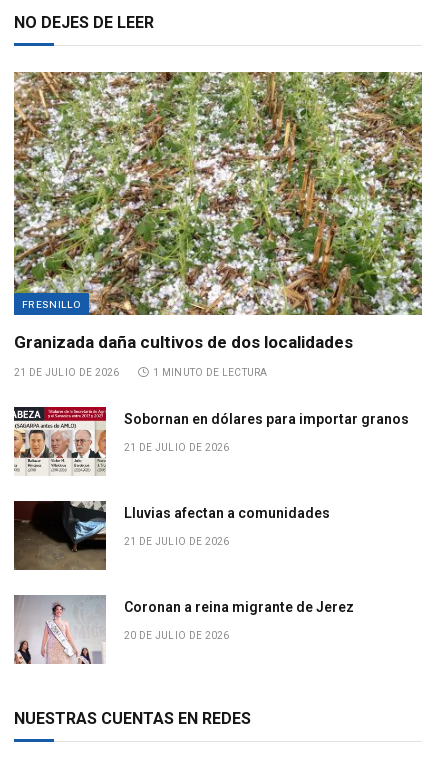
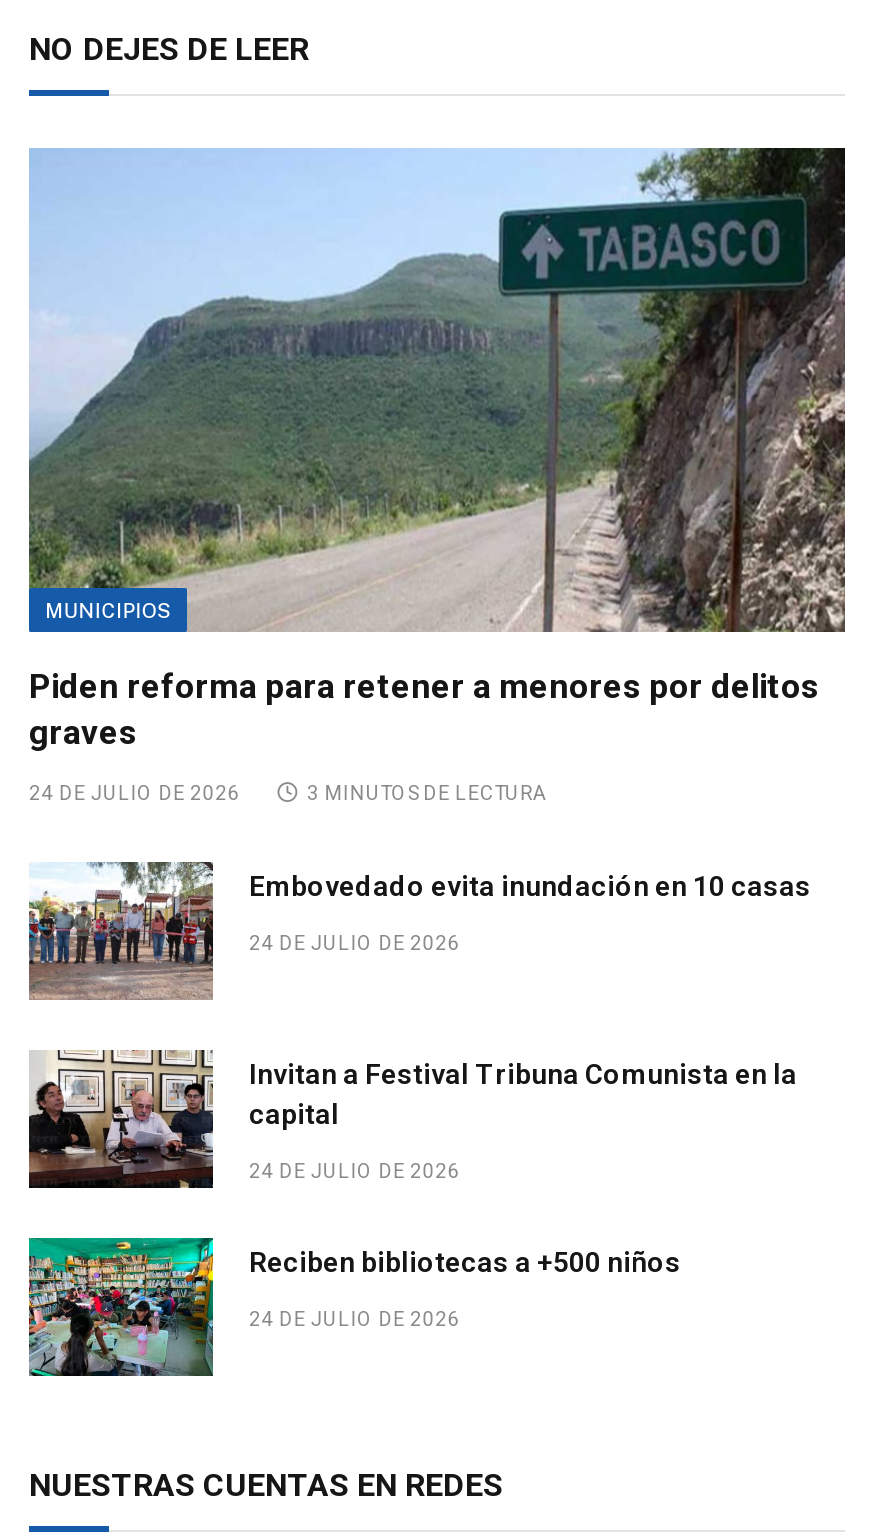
[13,71,423,310] [image] | FRESNILLO -> [29,147,847,633] [image] | MUNICIPIOS
[14,332,353,352] Granizada daña cultivos de dos localidades -> [29,667,819,753] Piden reforma para retener a menores por delitos | graves
[14,367,268,378] 21 DE JULIO DE 2026 | 1 MINUTO DE LECTURA -> [29,783,547,805] 24 DE JULIO DE 2026 | 3 MINUTOS DE LECTURA
[13,409,409,475] [image] | Sobornan en dólares para importar granos -> [27,861,811,1001] [image] | Embovedado evita inundación en 10 casas
[124,442,230,453] 21 DE JULIO DE 2026 -> [249,933,460,955] 24 DE JULIO DE 2026
[13,500,330,570] [image] | Lluvias afectan a comunidades -> [29,1049,797,1189] [image] | Invitan a Festival Tribuna Comunista en la | capital
[124,536,230,547] 21 DE JULIO DE 2026 -> [249,1161,460,1183] 24 DE JULIO DE 2026
[13,595,354,665] [image] | Coronan a reina migrante de Jerez -> [27,1237,681,1377] [image] | Reciben bibliotecas a +500 niños
[124,630,230,641] 20 DE JULIO DE 2026 -> [249,1309,460,1331] 24 DE JULIO DE 2026

